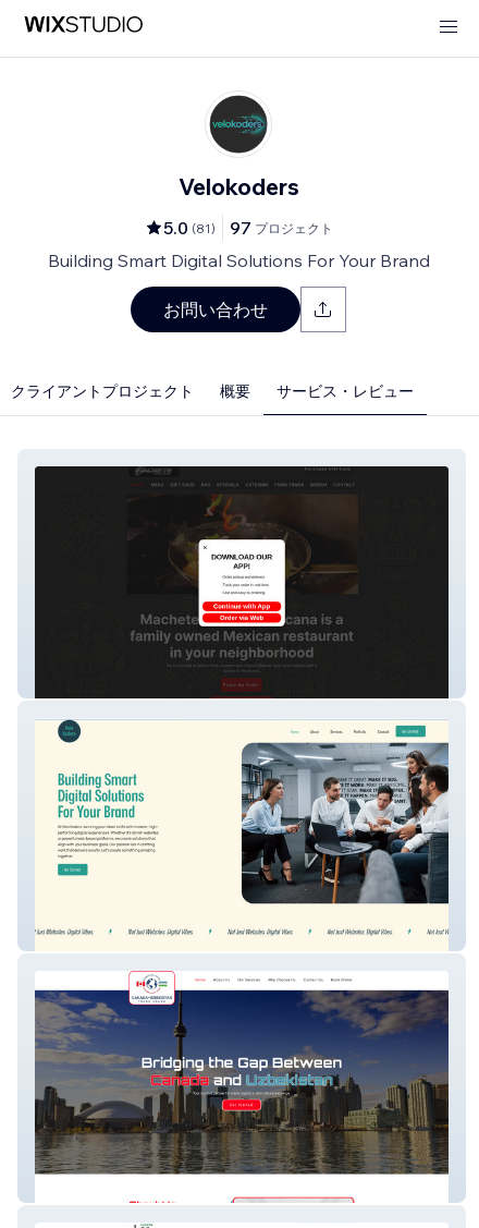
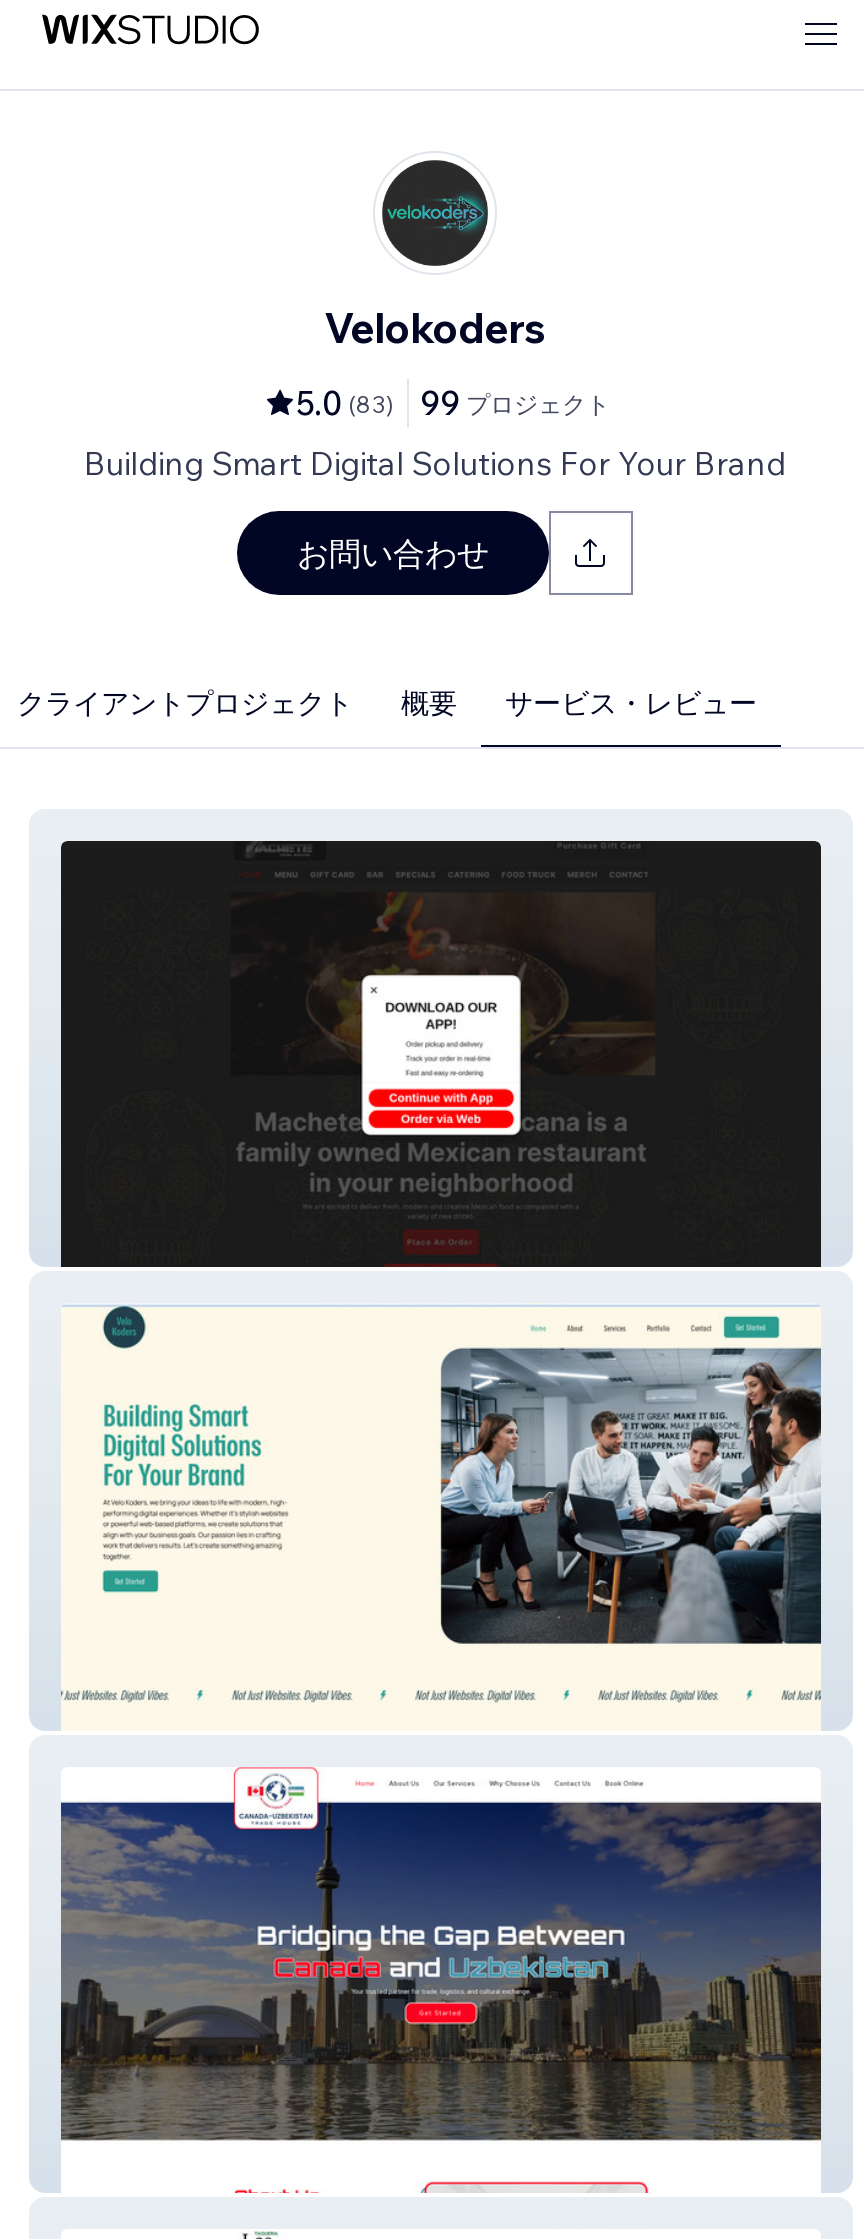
[163,217,216,239] 5.0 (81) -> [296,383,394,423] 5.0 (83)
[230,217,333,239] 97 プロジェクト -> [420,383,610,423] 99 プロジェクト

